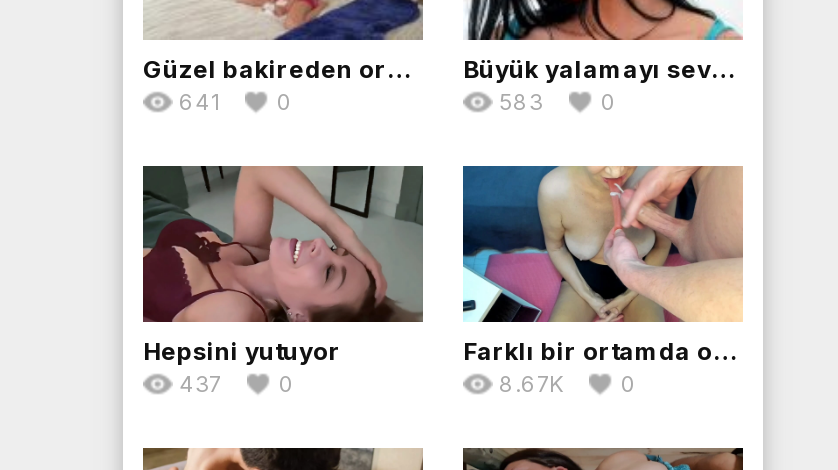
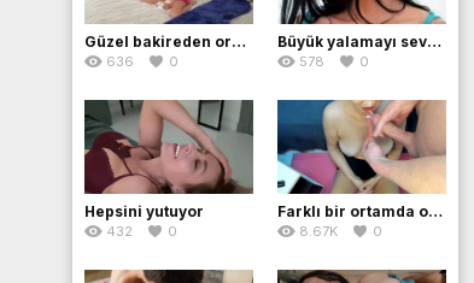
[179,88,219,116] 641 -> [106,53,134,70] 636
[499,88,543,116] 583 -> [299,53,324,70] 578
[179,370,221,398] 437 -> [106,223,133,239] 432

